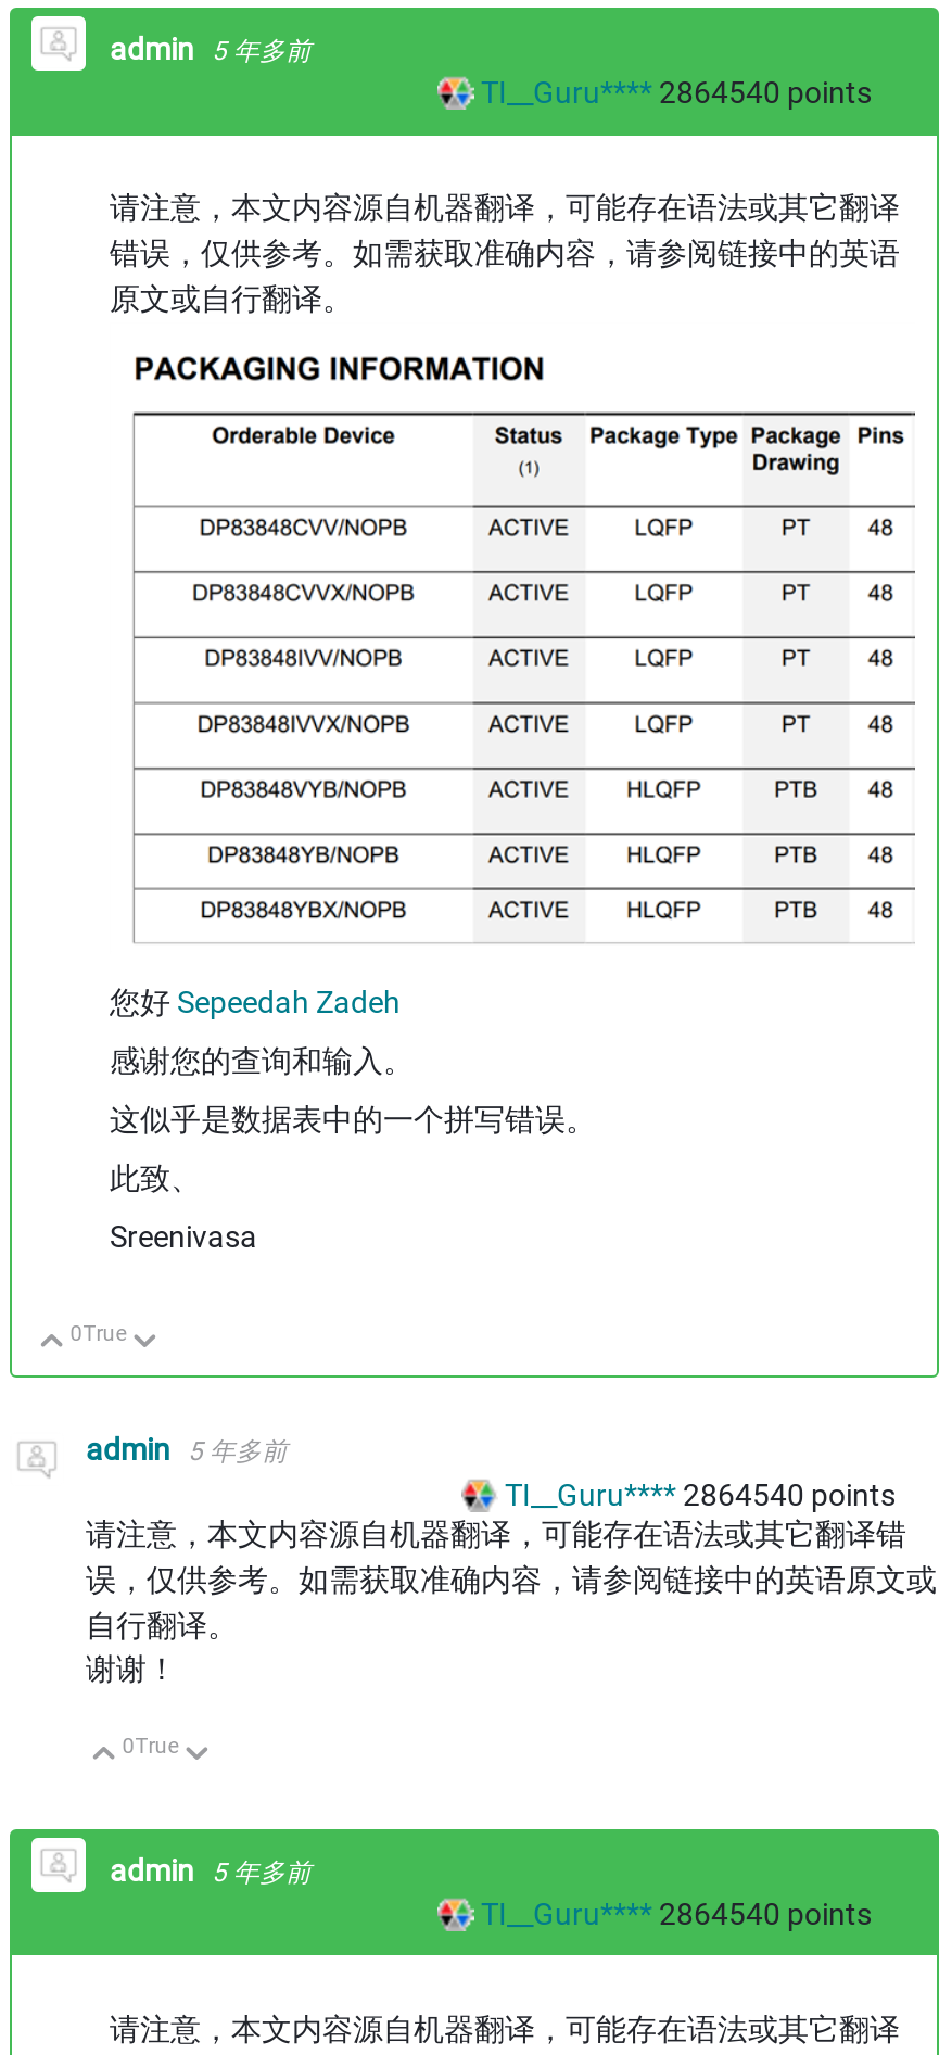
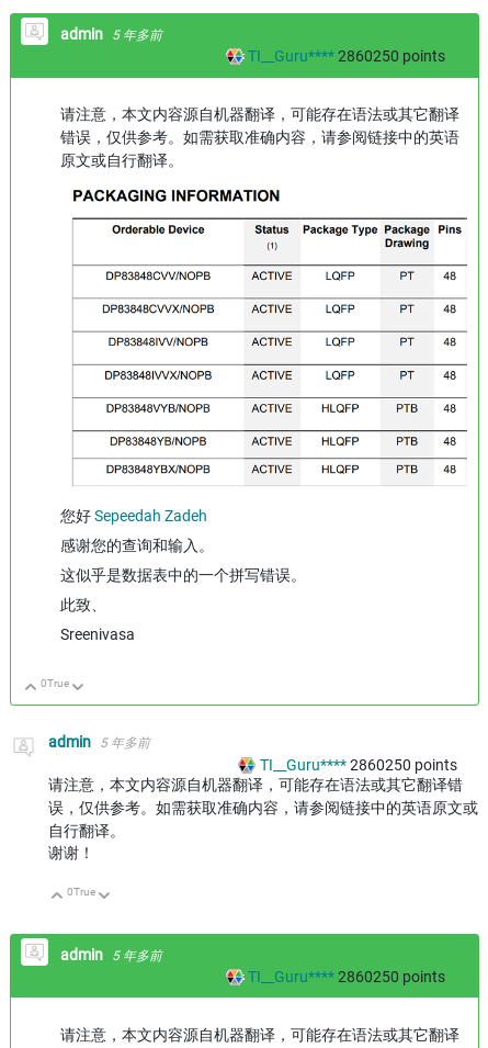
[481,76,872,110] TI__Guru**** 2864540 points -> [248,48,445,65] TI__Guru**** 2860250 points
[505,1477,896,1512] TI__Guru**** 2864540 points -> [260,756,457,773] TI__Guru**** 2860250 points
[481,1897,872,1932] TI__Guru**** 2864540 points -> [248,968,445,986] TI__Guru**** 2860250 points

